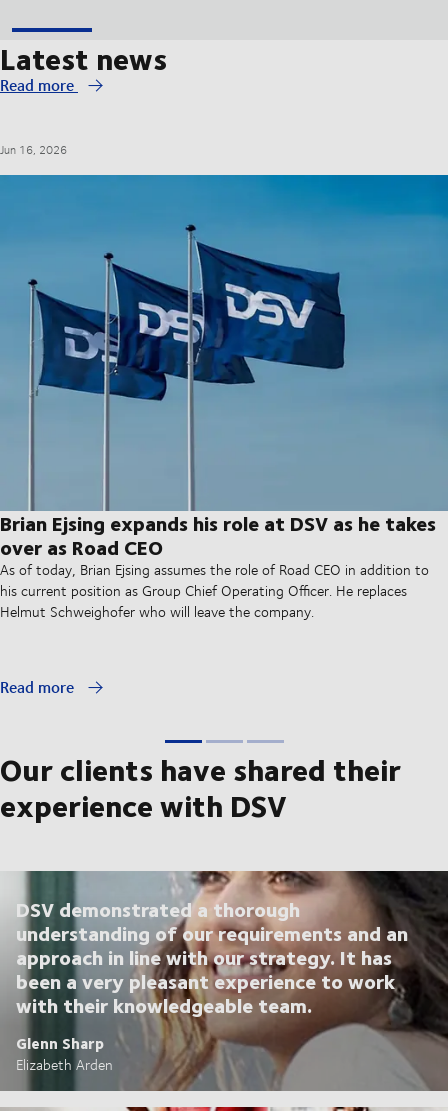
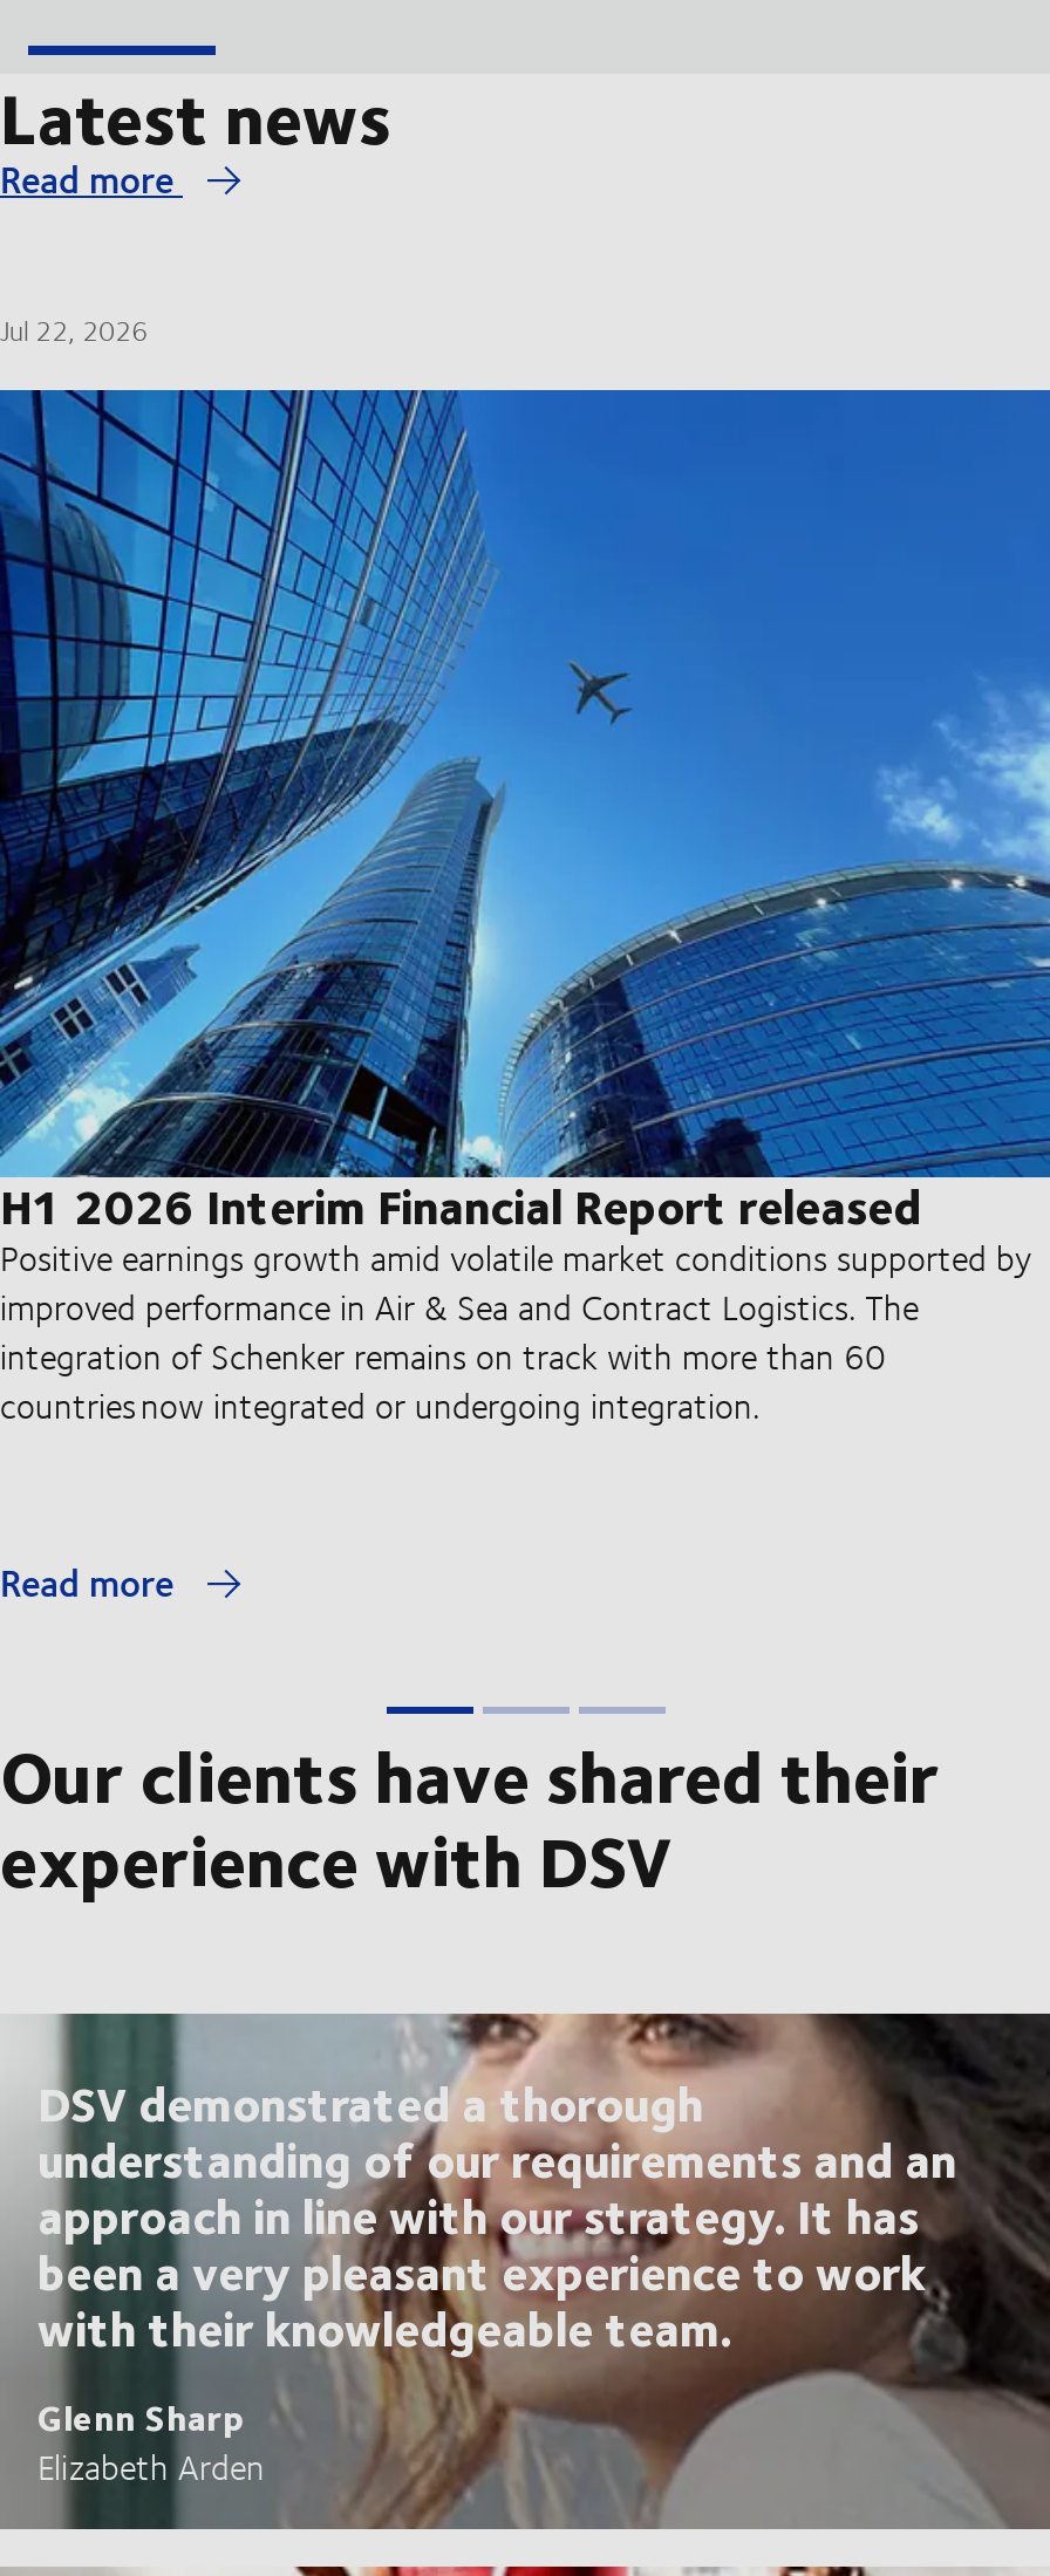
[0,141,67,158] Jun 16, 2026 -> [0,310,148,350] Jul 22, 2026
[0,174,445,622] [image] | Brian Ejsing expands his role at DSV as he takes | over as Road CEO | As of today, Brian Ejsing assumes the role of Road CEO in addition to | his current position as Group Chief Operating Officer. He replaces | Helmut Schweighofer who will leave the company. -> [0,388,1043,1431] [image] | H1 2026 Interim Financial Report released | Positive earnings growth amid volatile market conditions supported by | improved performance in Air & Sea and Contract Logistics. The | integration of Schenker remains on track with more than 60 | countries now integrated or undergoing integration.

